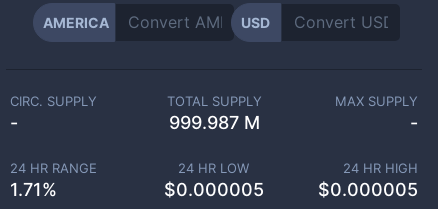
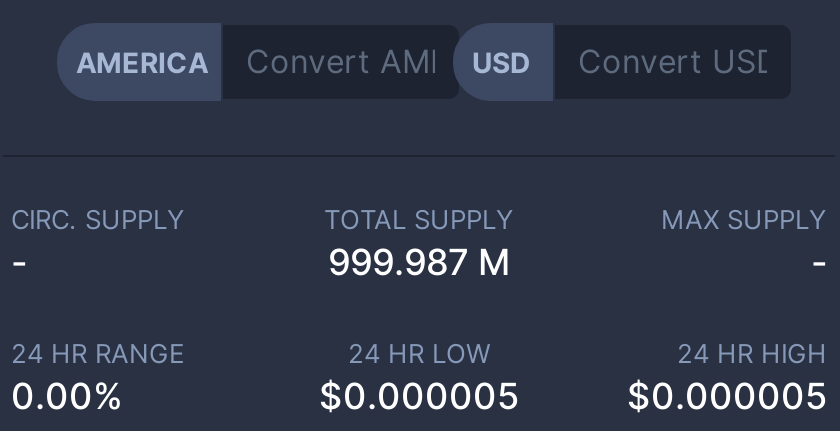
[10,179,57,200] 1.71% -> [11,375,123,417] 0.00%

